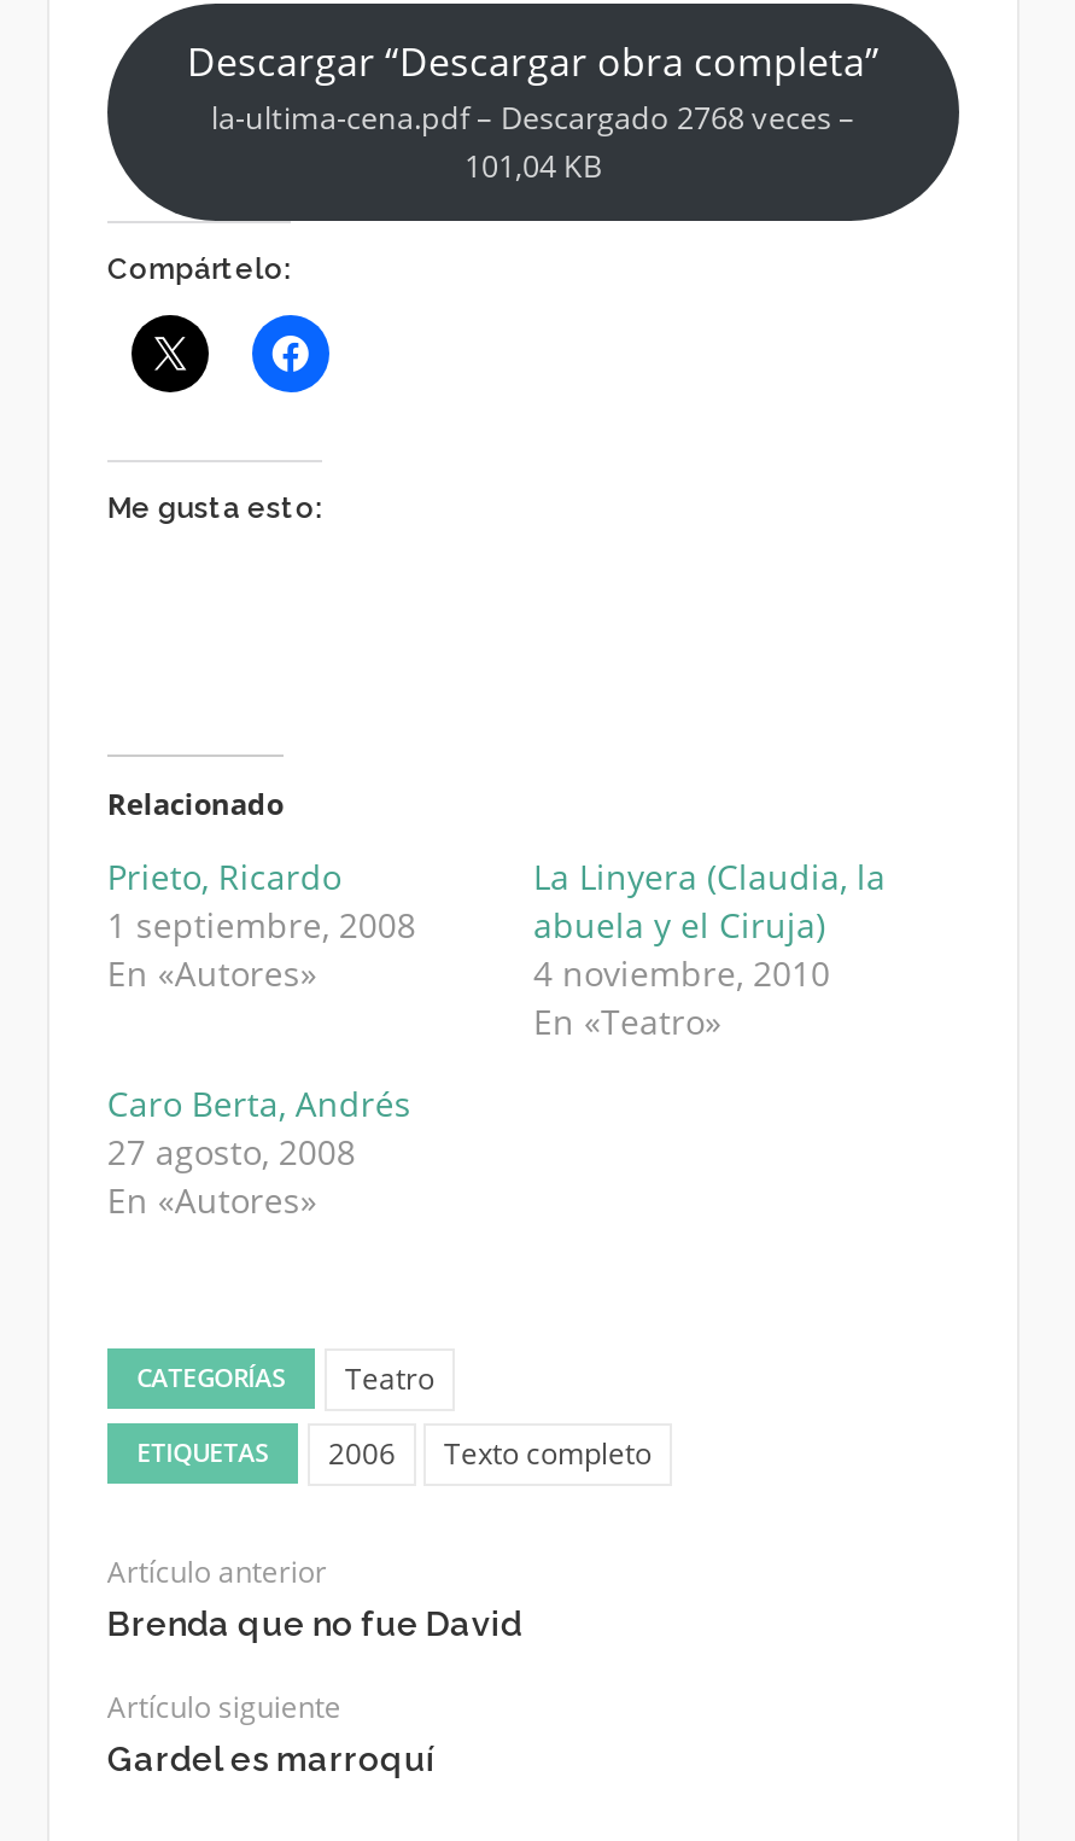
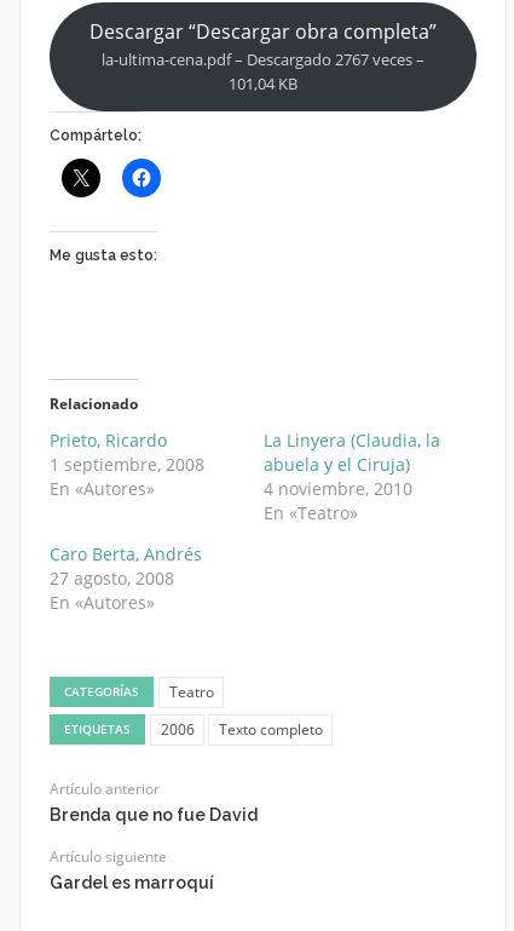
[211,96,855,139] la-ultima-cena.pdf – Descargado 2768 veces – -> [102,49,425,70] la-ultima-cena.pdf – Descargado 2767 veces –

